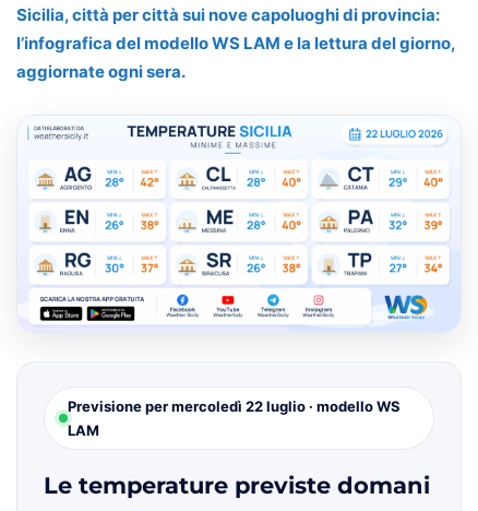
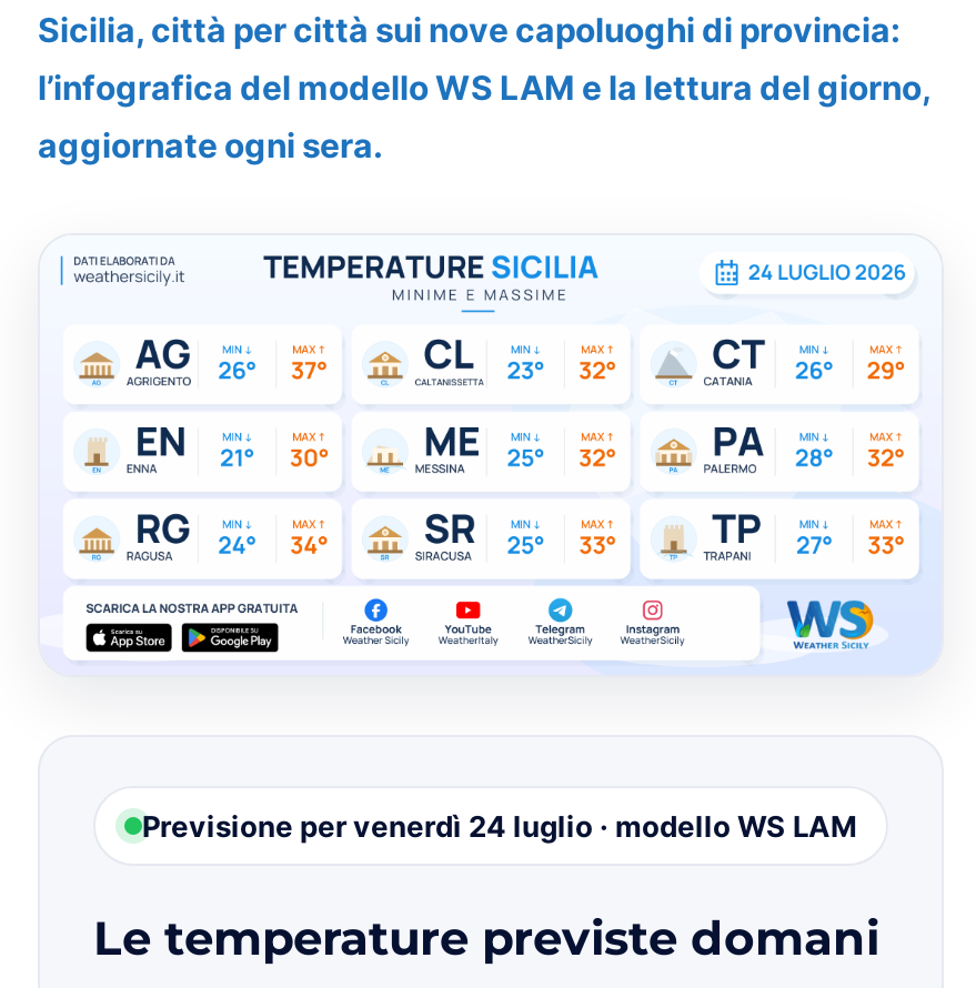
[67,397,400,439] Previsione per mercoledì 22 luglio · modello WS | LAM -> [142,808,857,843] Previsione per venerdì 24 luglio · modello WS LAM

